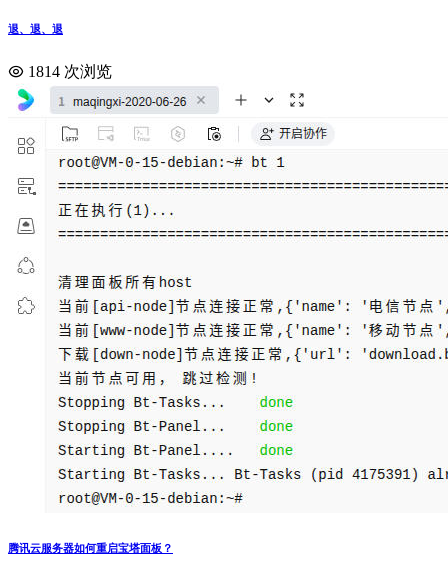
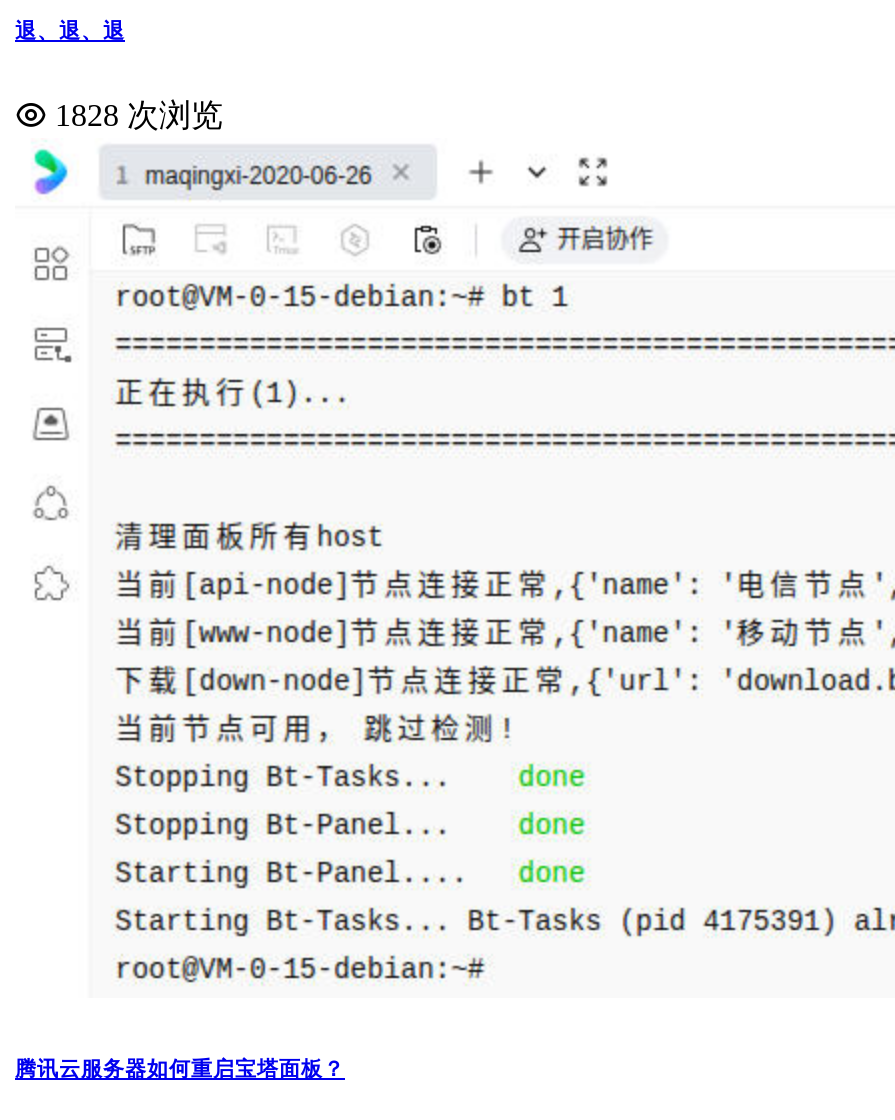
[24,63,112,80] 1814 次浏览 -> [47,97,223,131] 1828 次浏览

